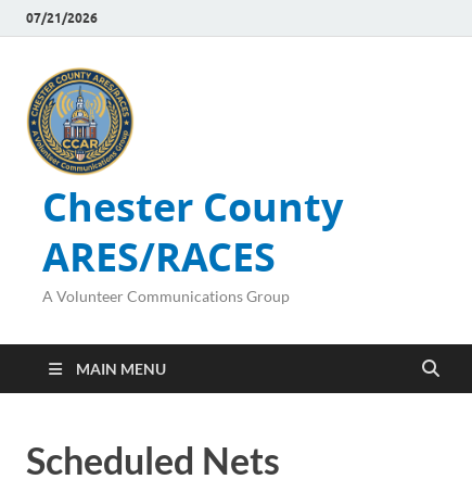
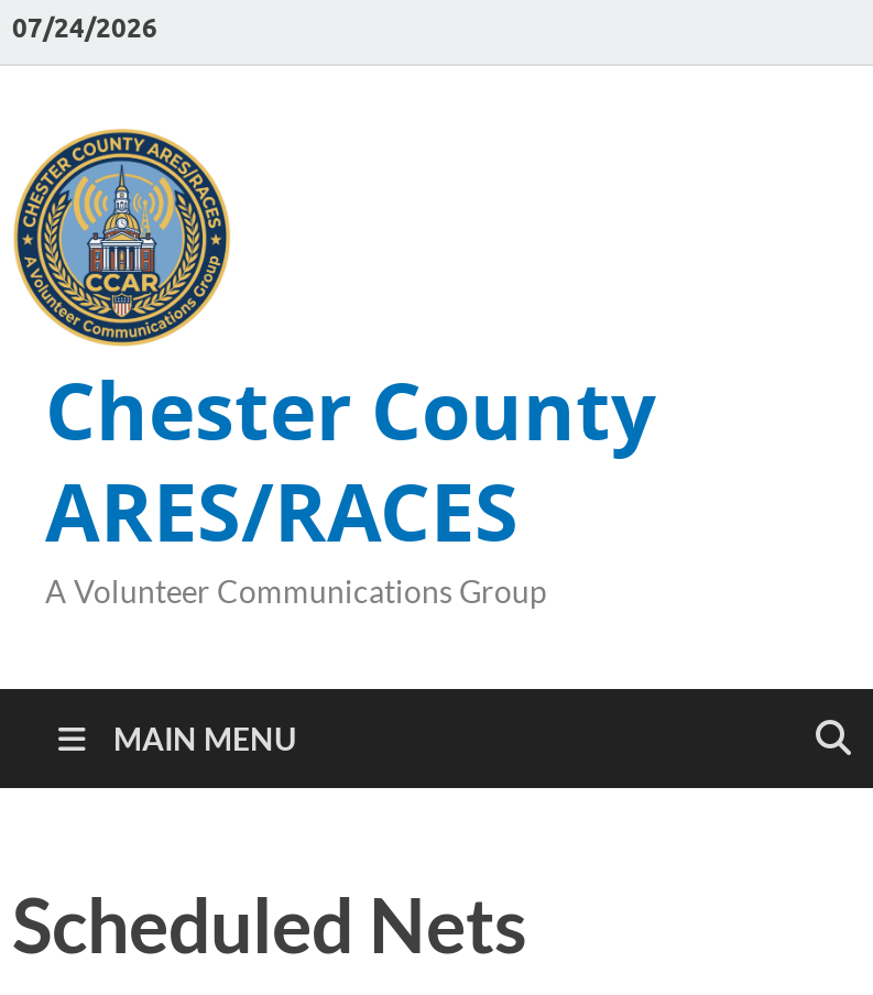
[26,9,98,26] 07/21/2026 -> [12,10,157,43] 07/24/2026

